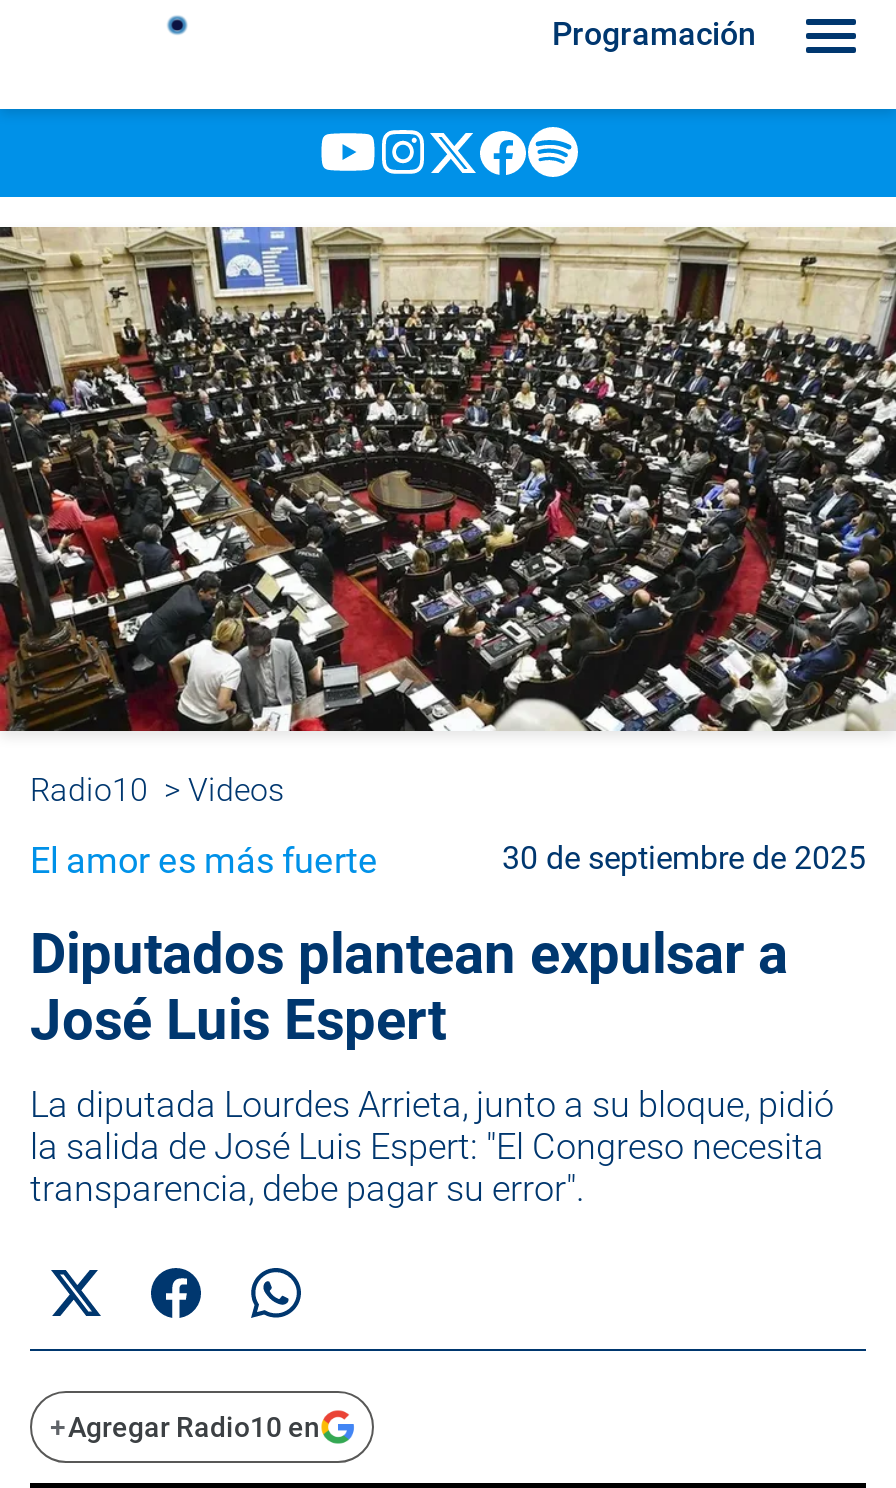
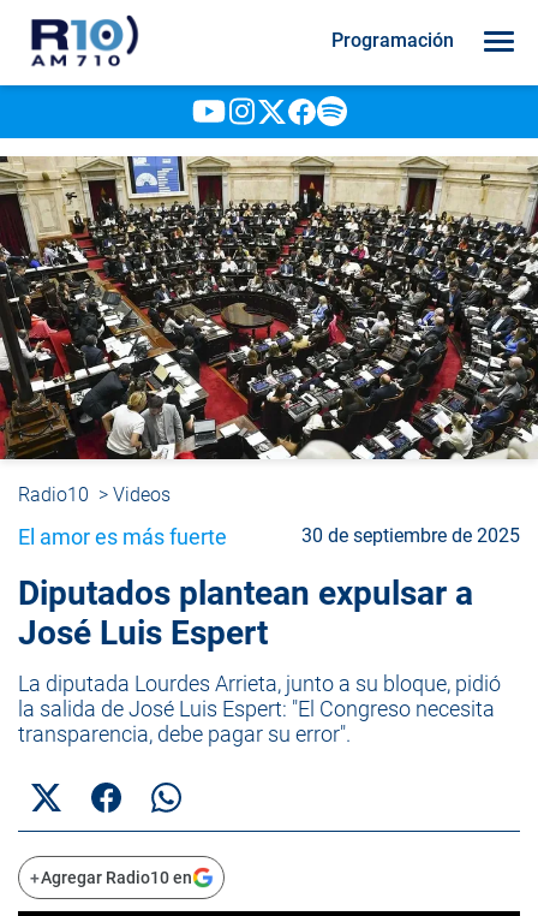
none -> [30,14,139,67] [image]

